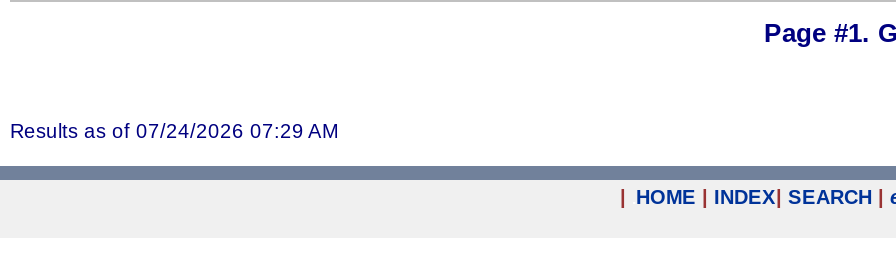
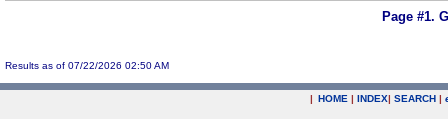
[10,120,338,142] Results as of 07/24/2026 07:29 AM -> [5,60,169,71] Results as of 07/22/2026 02:50 AM

